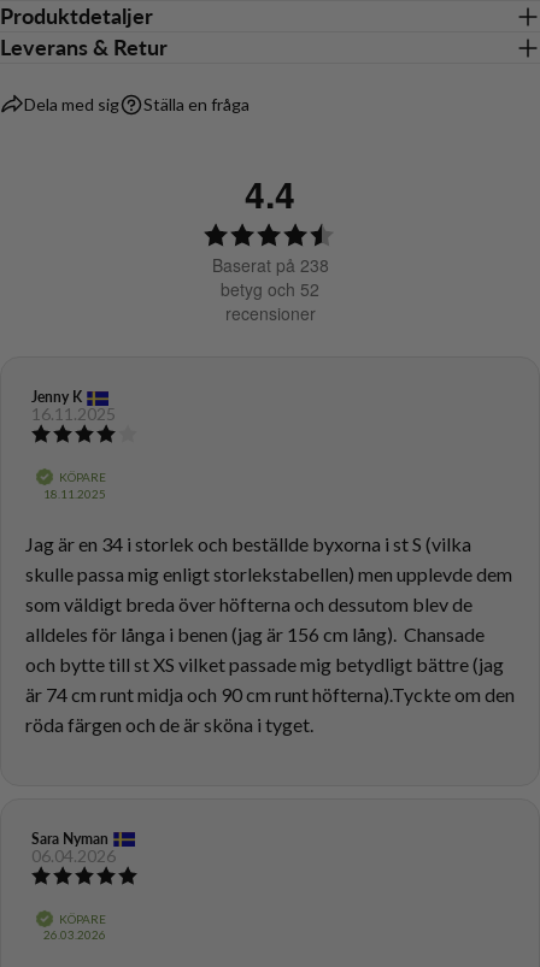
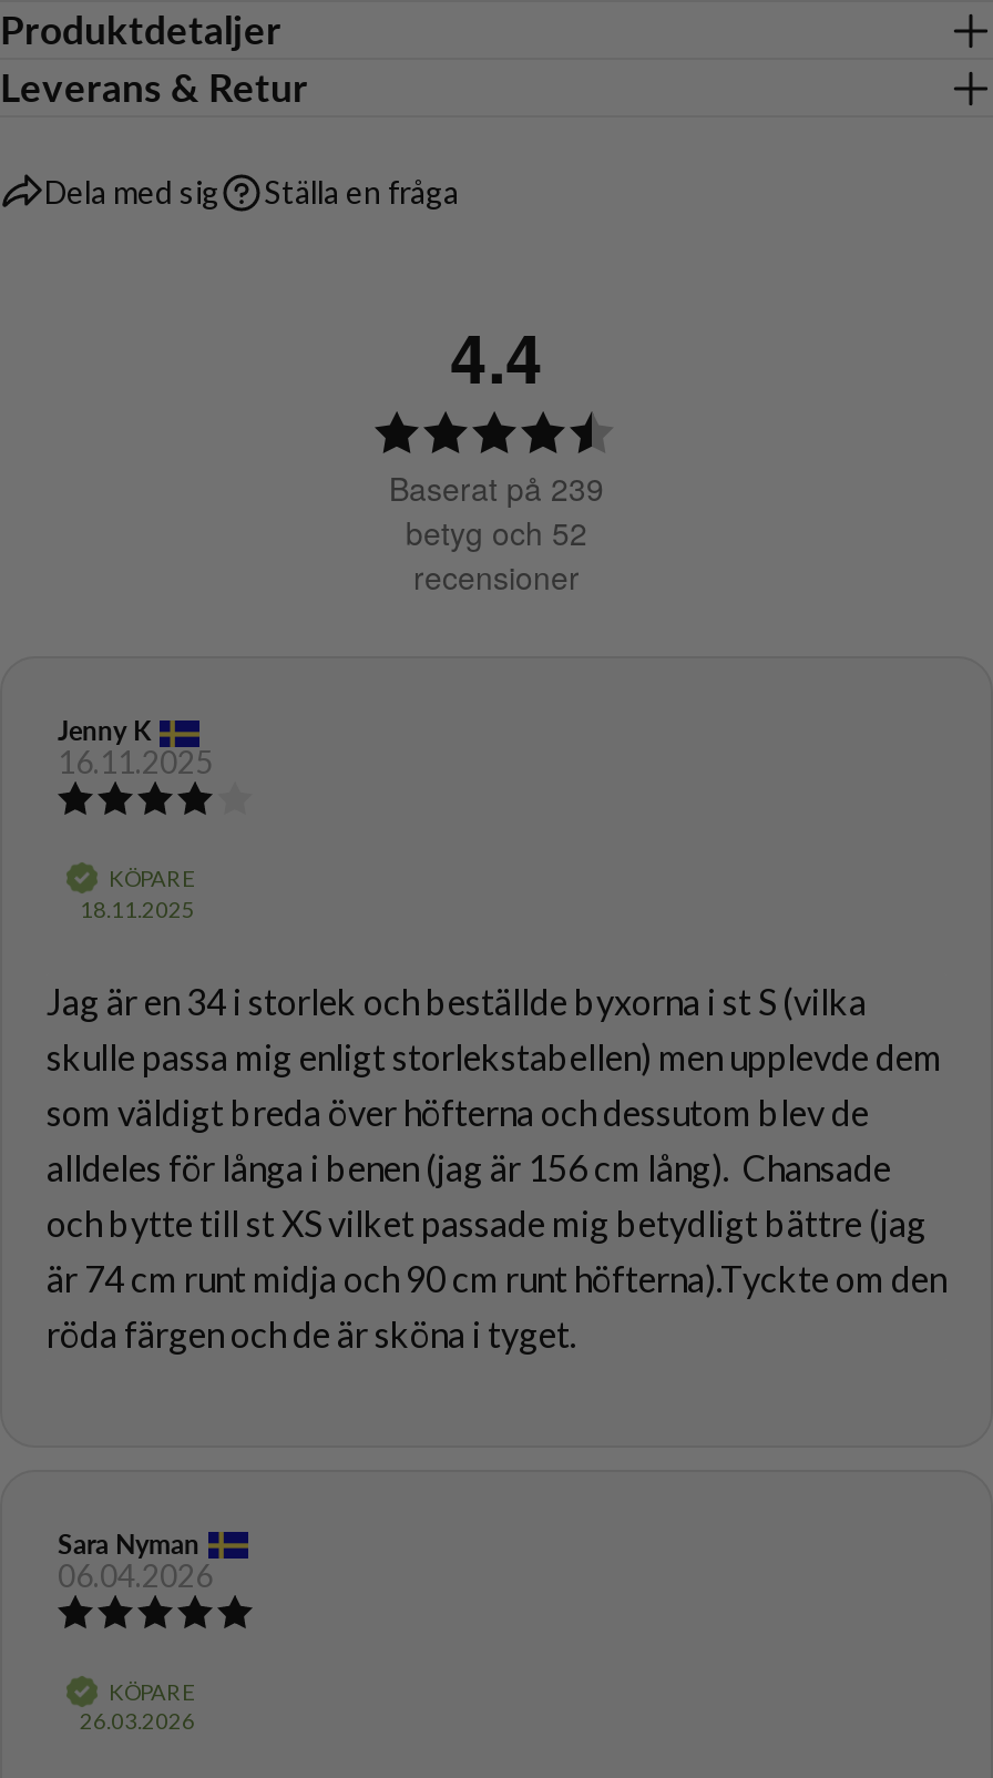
[212,253,328,278] Baserat på 238 -> [389,467,604,511] Baserat på 239

